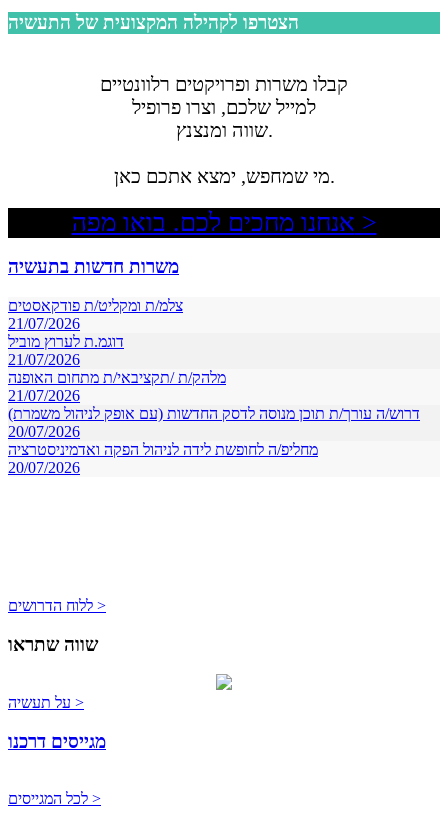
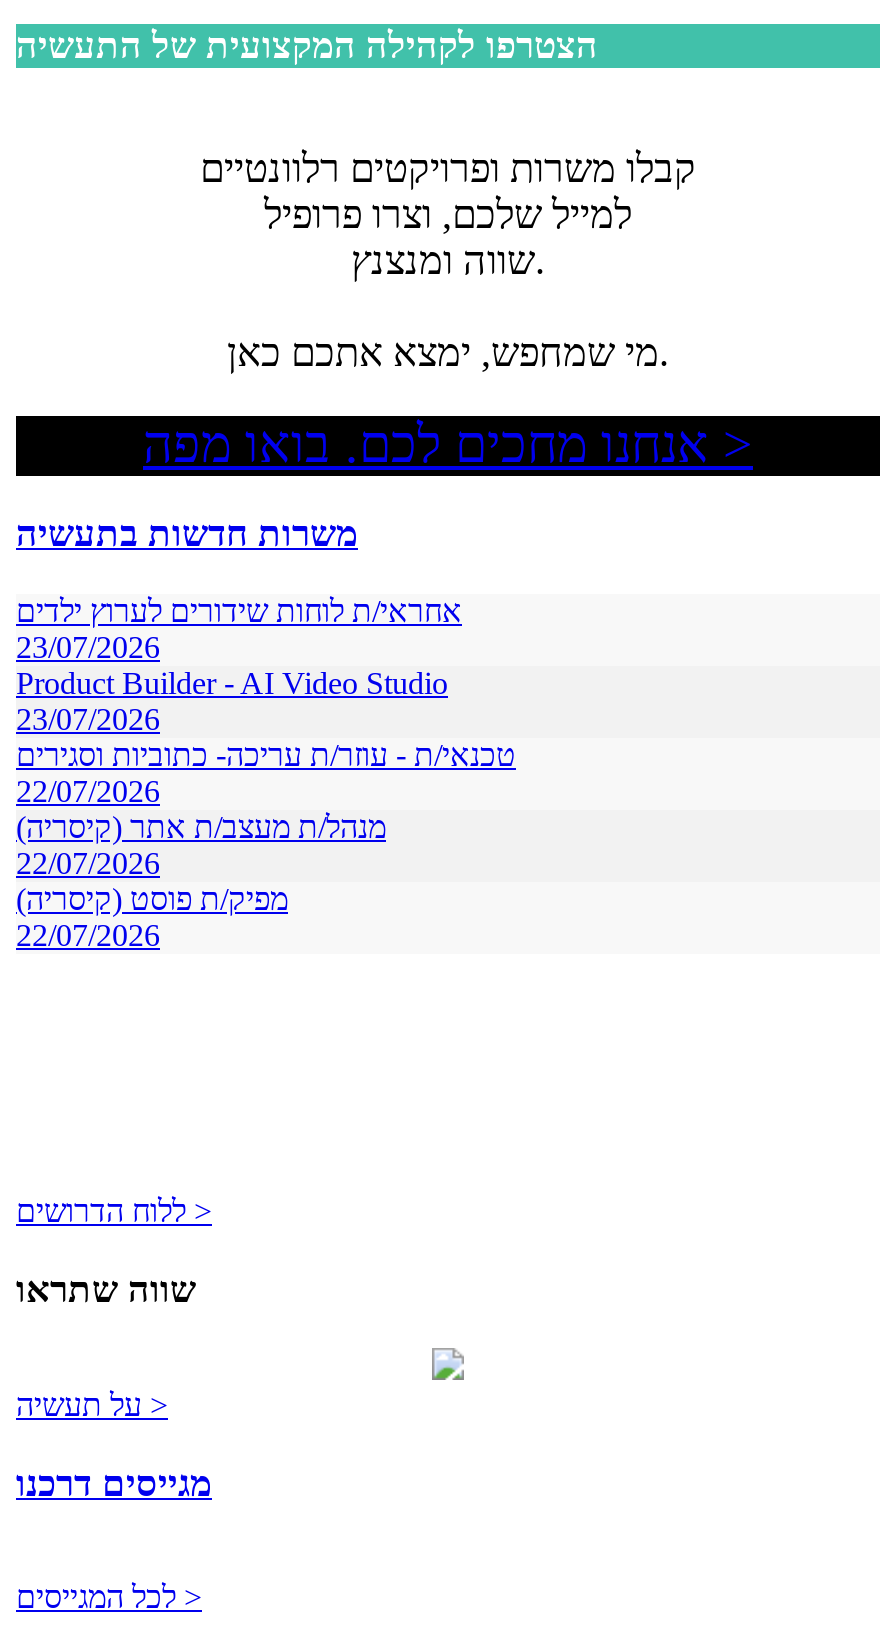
[8,297,420,476] צלמ/ת ומקליט/ת פודקאסטים | 21/07/2026 | דוגמ.ת לערוץ מוביל | 21/07/2026 | מלהק/ת /תקציבאי/ת מתחום האופנה | 21/07/2026 | דרוש/ה עורך/ת תוכן מנוסה לדסק החדשות (עם אופק לניהול משמרת) | 20/07/2026 | מחליפ/ה לחופשת לידה לניהול הפקה ואדמיניסטרציה | 20/07/2026 -> [16,594,516,952] אחראי/ת לוחות שידורים לערוץ ילדים | 23/07/2026 | Product Builder - AI Video Studio | 23/07/2026 | טכנאי/ת - עוזר/ת עריכה- כתוביות וסגירים | 22/07/2026 | מנהל/ת מעצב/ת אתר (קיסריה) | 22/07/2026 | מפיק/ת פוסט (קיסריה) | 22/07/2026

